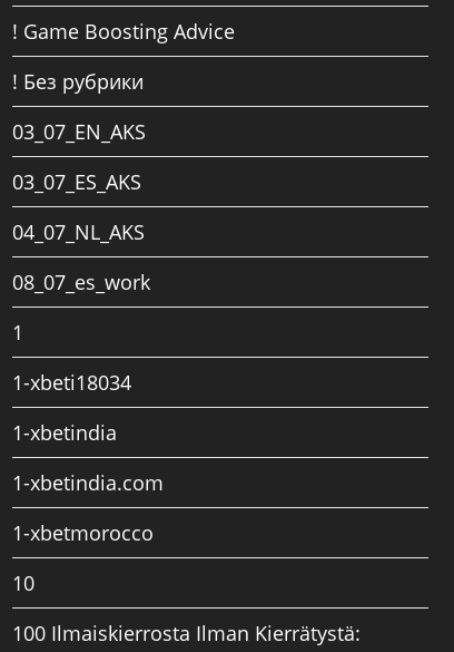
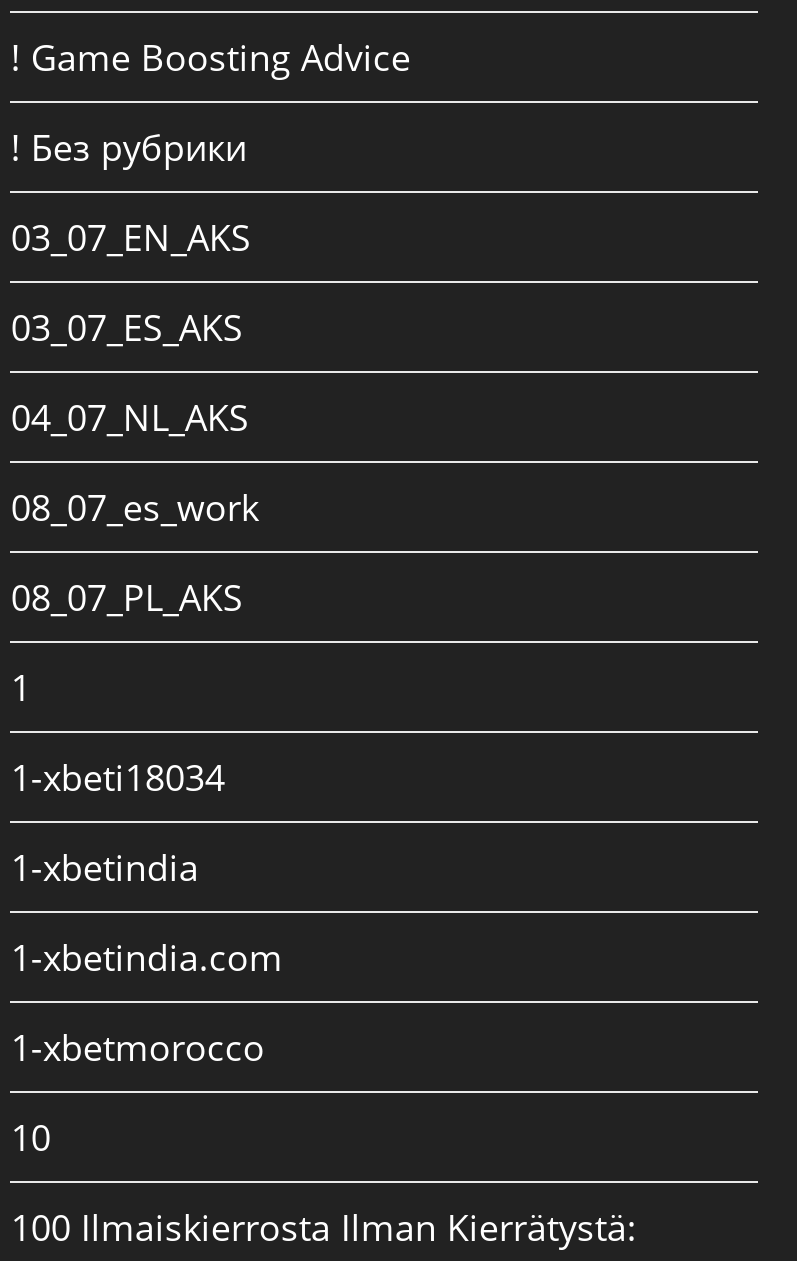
none -> [11,573,243,621] 08_07_PL_AKS

